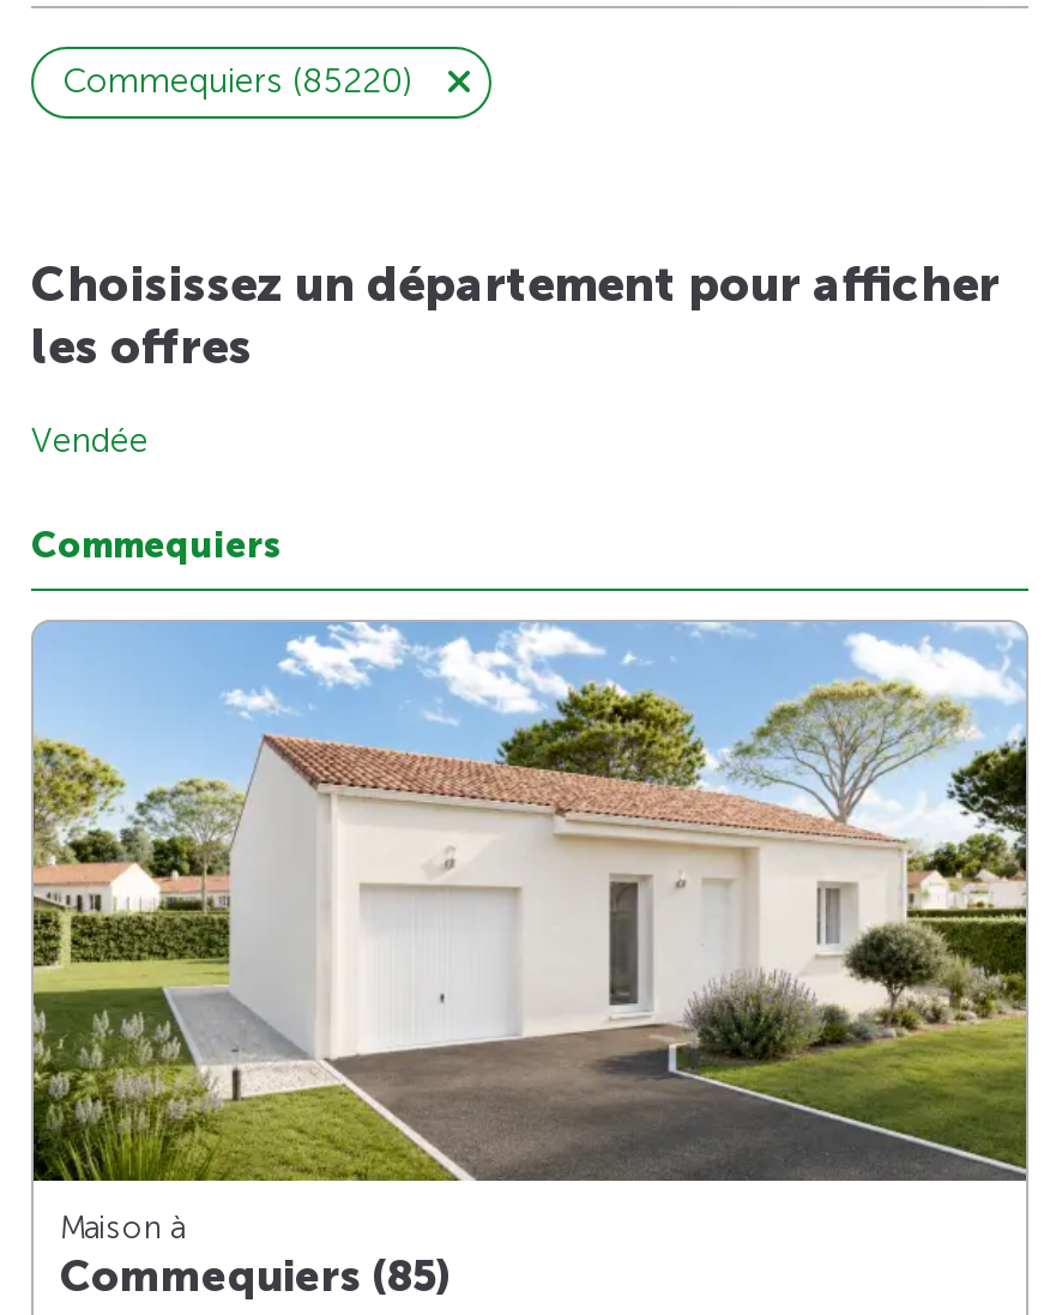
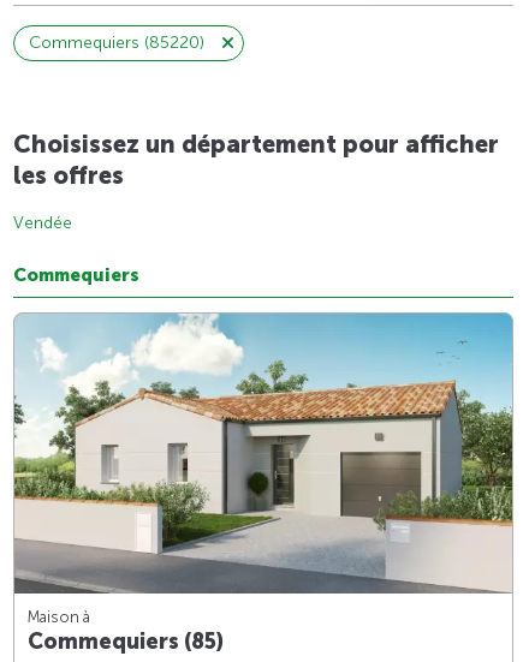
[31,620,1028,1183] [image] -> [13,312,513,595] [image]

